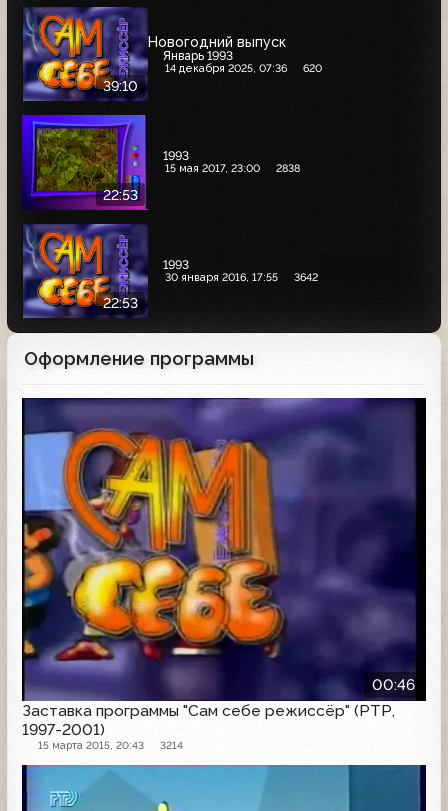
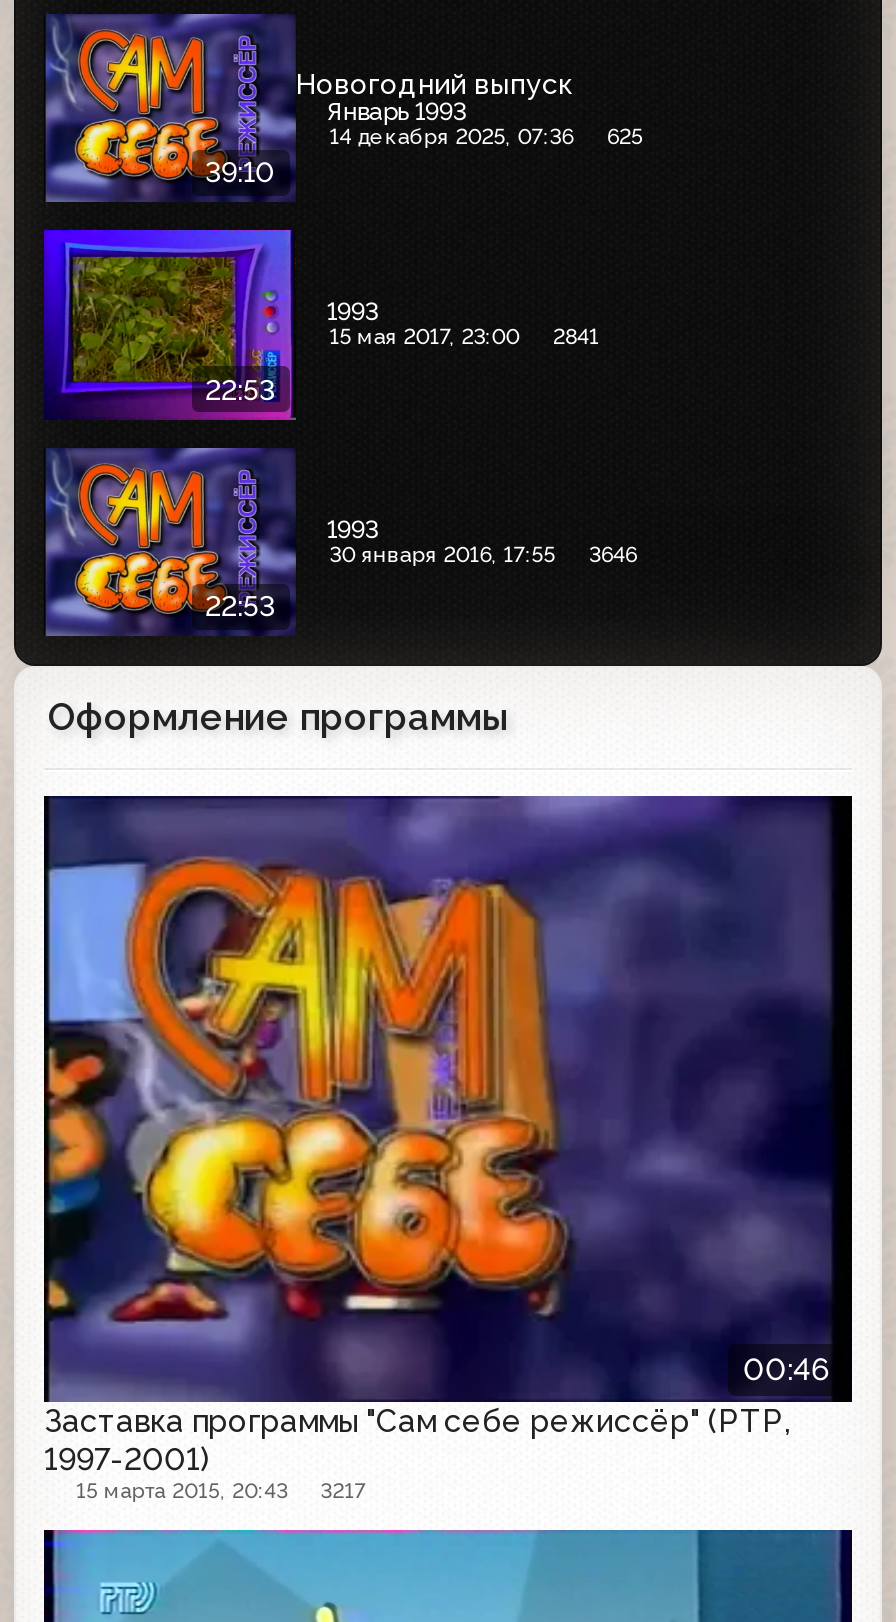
[165,62,322,75] 14 декабря 2025, 07:36 620 -> [329,123,643,149] 14 декабря 2025, 07:36 625
[165,162,300,175] 15 мая 2017, 23:00 2838 -> [329,324,599,350] 15 мая 2017, 23:00 2841
[165,271,318,284] 30 января 2016, 17:55 3642 -> [329,541,637,567] 30 января 2016, 17:55 3646
[38,739,183,751] 15 марта 2015, 20:43 3214 -> [76,1479,366,1503] 15 марта 2015, 20:43 3217

